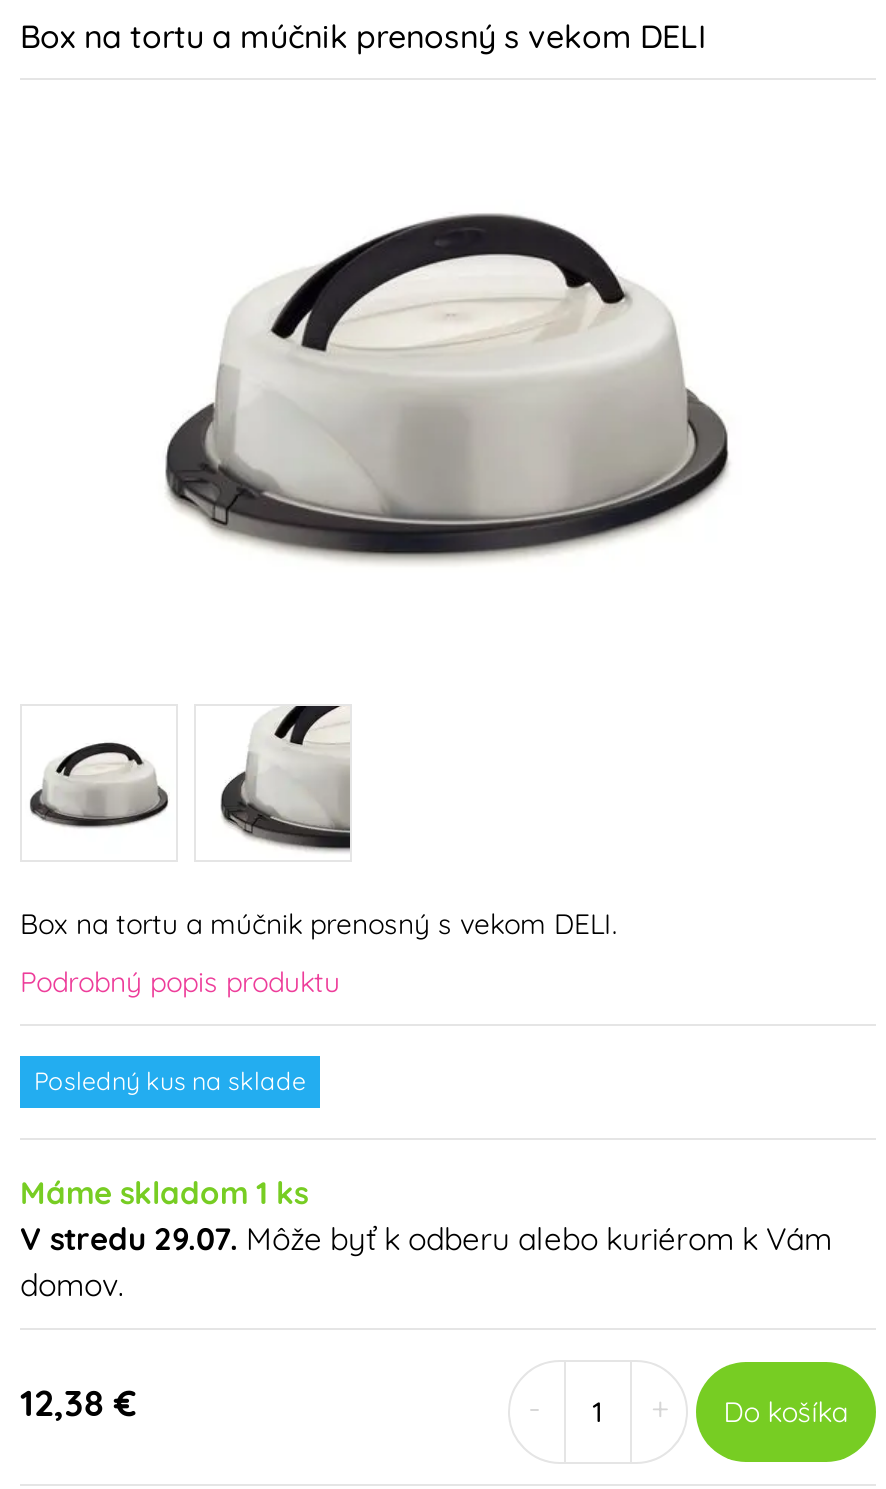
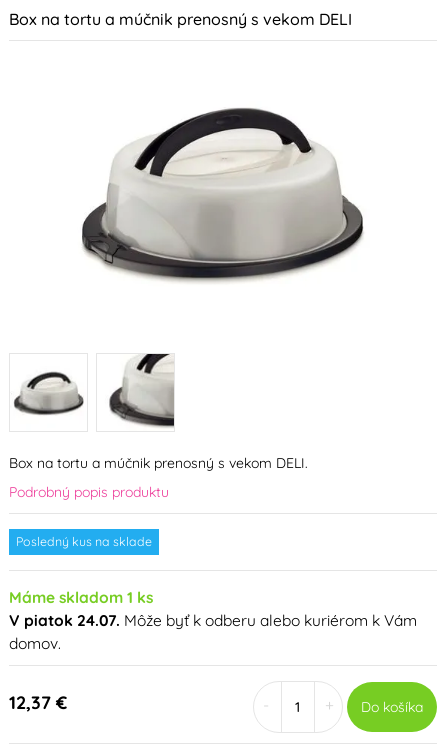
[20,1218,832,1258] V stredu 29.07. Môže byť k odberu alebo kuriérom k Vám -> [9,610,417,630] V piatok 24.07. Môže byť k odberu alebo kuriérom k Vám
[20,1379,136,1423] 12,38 € -> [9,691,67,713] 12,37 €

